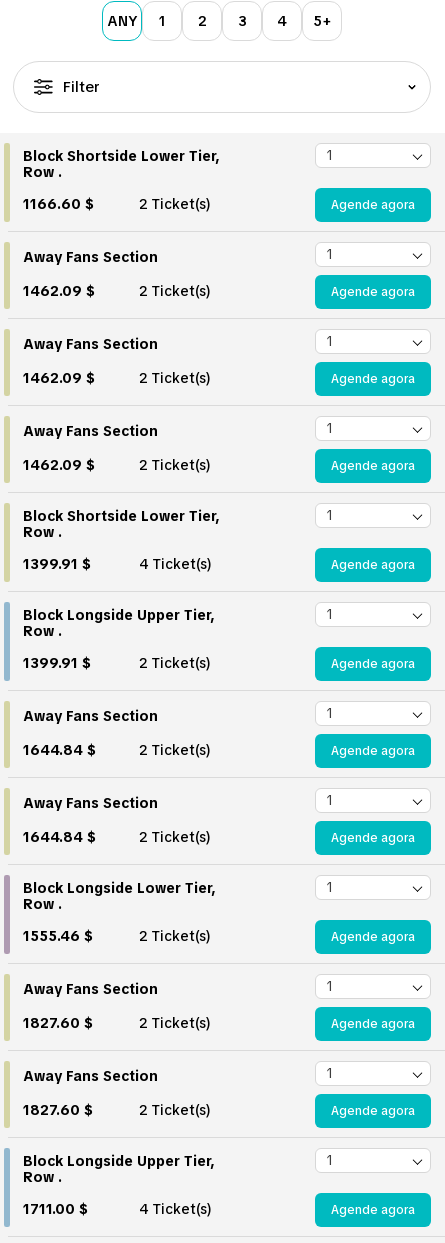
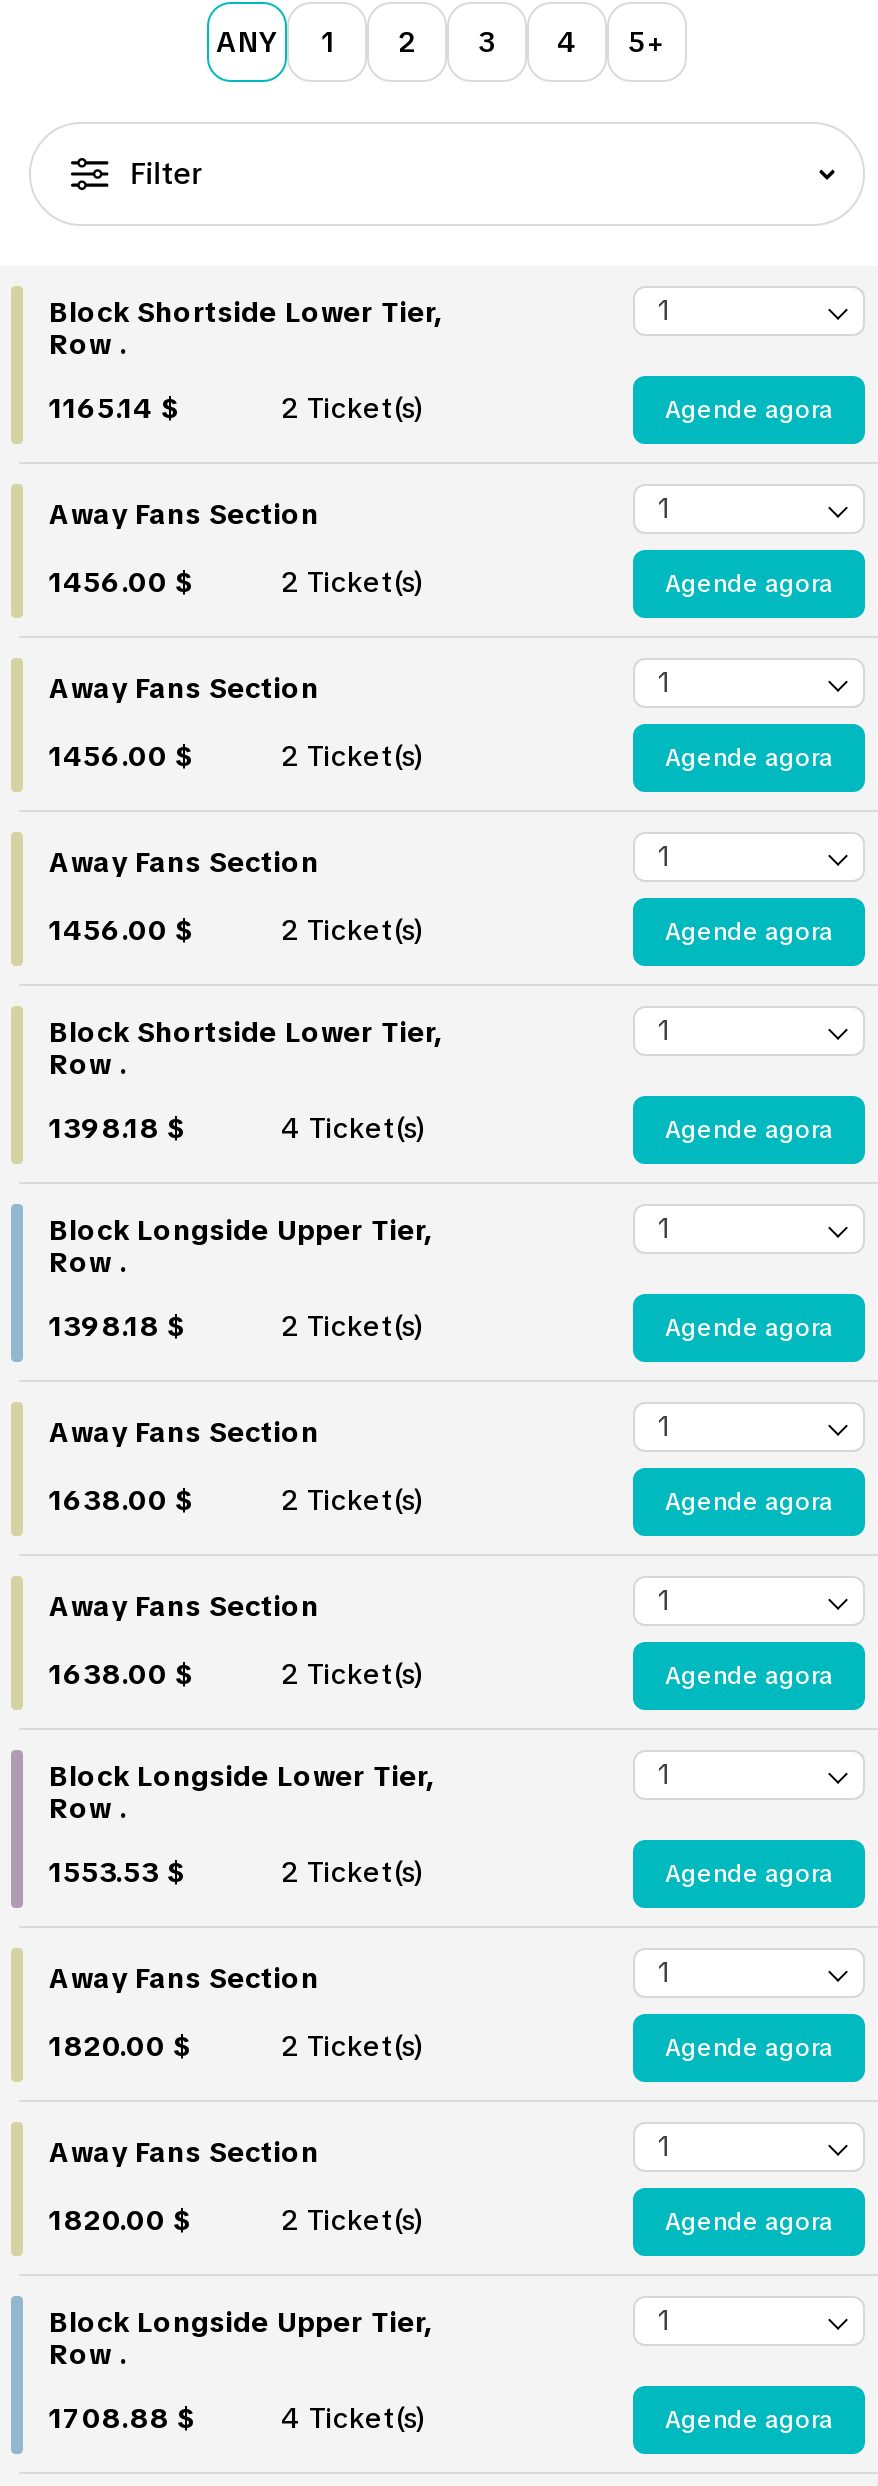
[23,194,94,212] 1166.60 $ -> [49,389,179,425] 1165.14 $
[23,281,95,299] 1462.09 $ -> [49,563,193,599] 1456.00 $
[23,368,95,386] 1462.09 $ -> [49,737,193,773] 1456.00 $
[23,455,95,473] 1462.09 $ -> [49,911,193,947] 1456.00 $
[23,554,91,572] 1399.91 $ -> [49,1109,185,1145] 1398.18 $
[23,653,91,671] 1399.91 $ -> [49,1307,185,1343] 1398.18 $
[23,740,96,758] 1644.84 $ -> [49,1481,193,1517] 1638.00 $
[23,827,96,845] 1644.84 $ -> [49,1655,193,1691] 1638.00 $
[23,926,93,944] 1555.46 $ -> [49,1853,185,1889] 1553.53 $
[23,1013,93,1031] 1827.60 $ -> [49,2027,191,2063] 1820.00 $
[23,1100,93,1118] 1827.60 $ -> [49,2201,191,2237] 1820.00 $
[23,1199,88,1217] 1711.00 $ -> [49,2399,195,2435] 1708.88 $

